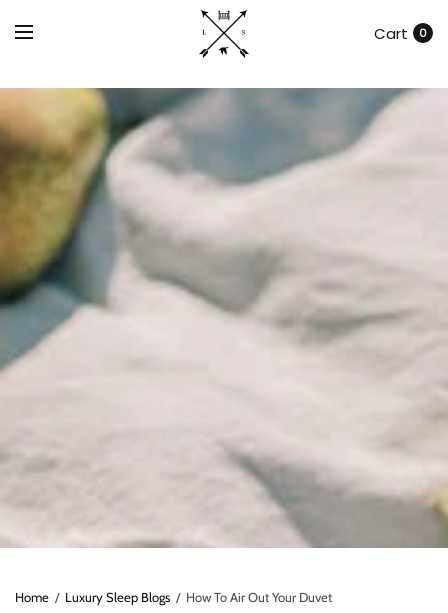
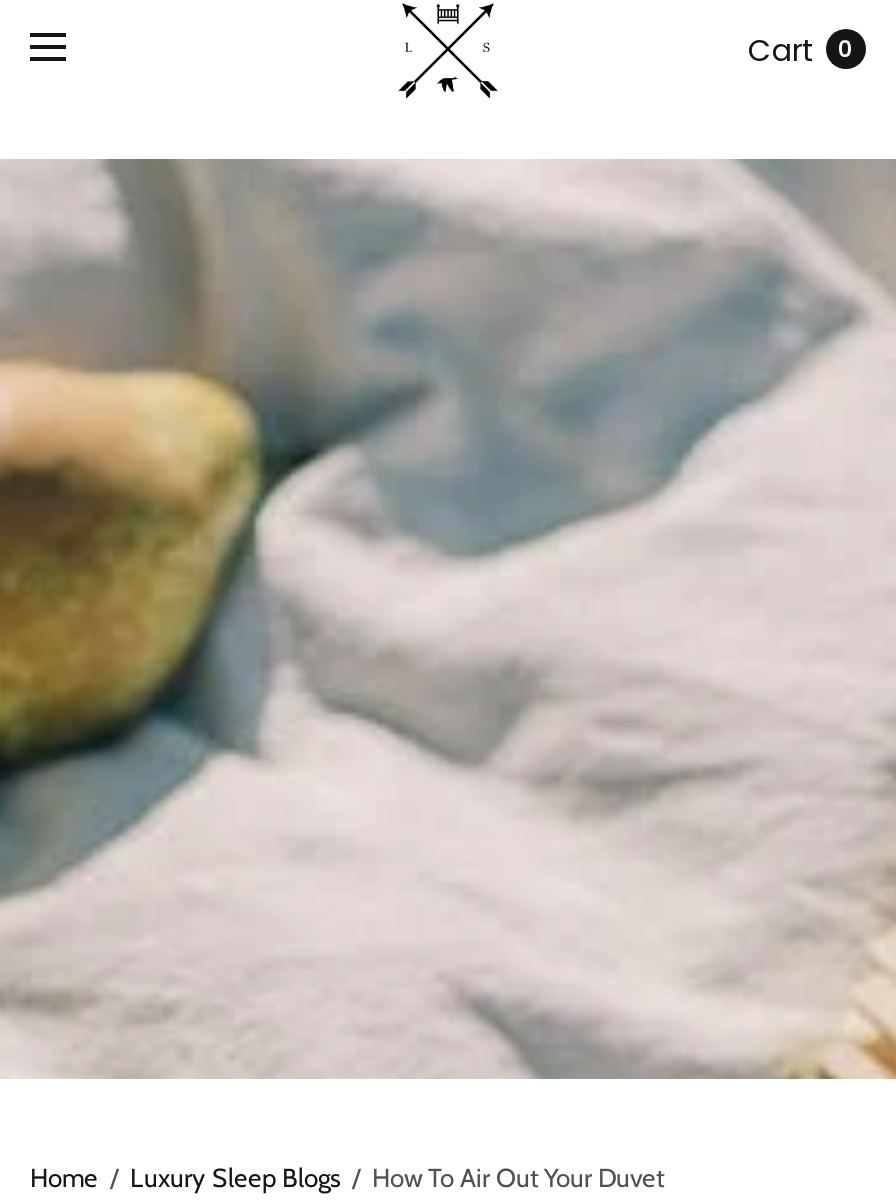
[3,87,445,548] [image] -> [6,157,890,1079] [image]

